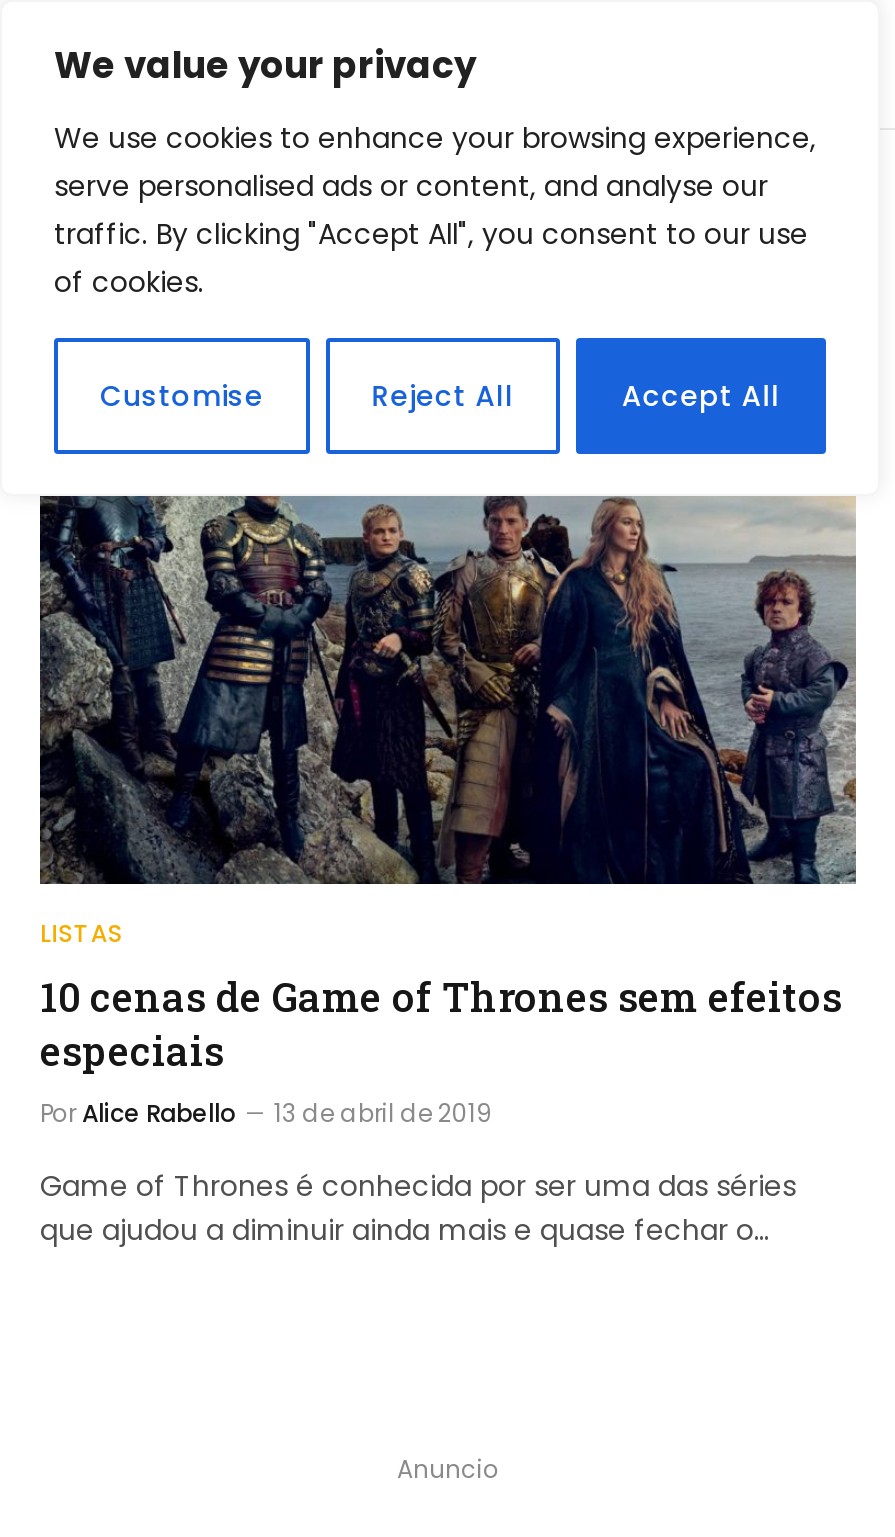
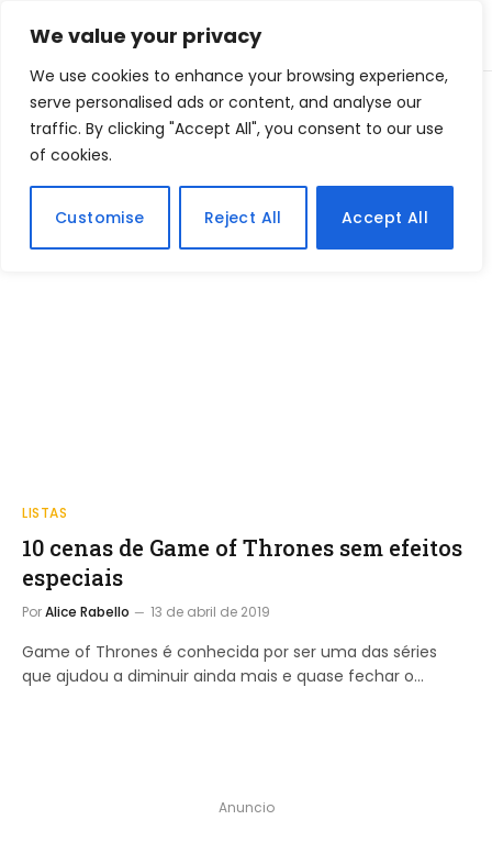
[38,494,858,886] [image] -> none

